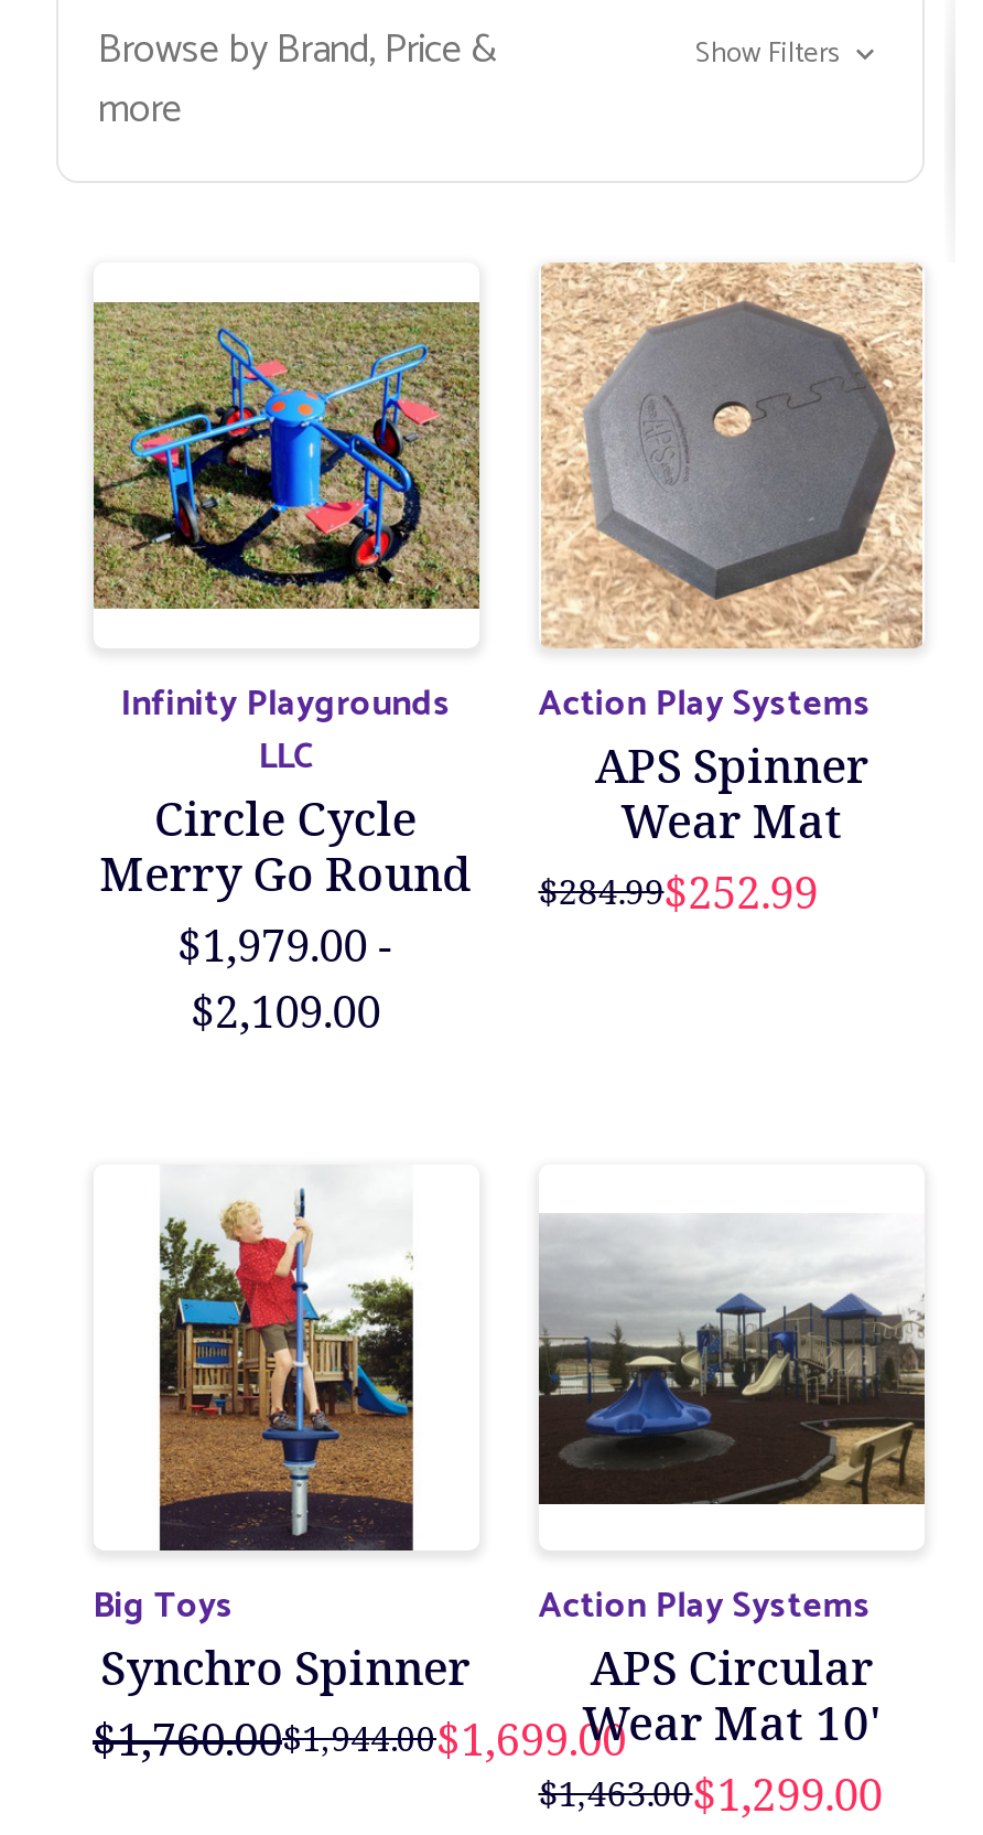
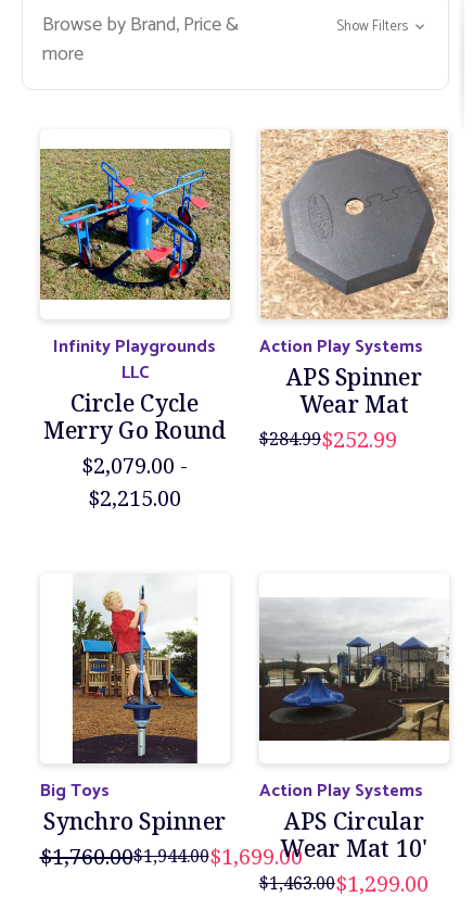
[178,916,394,975] $1,979.00 - -> [81,451,188,480] $2,079.00 -
[191,982,380,1041] $2,109.00 -> [88,483,181,513] $2,215.00

